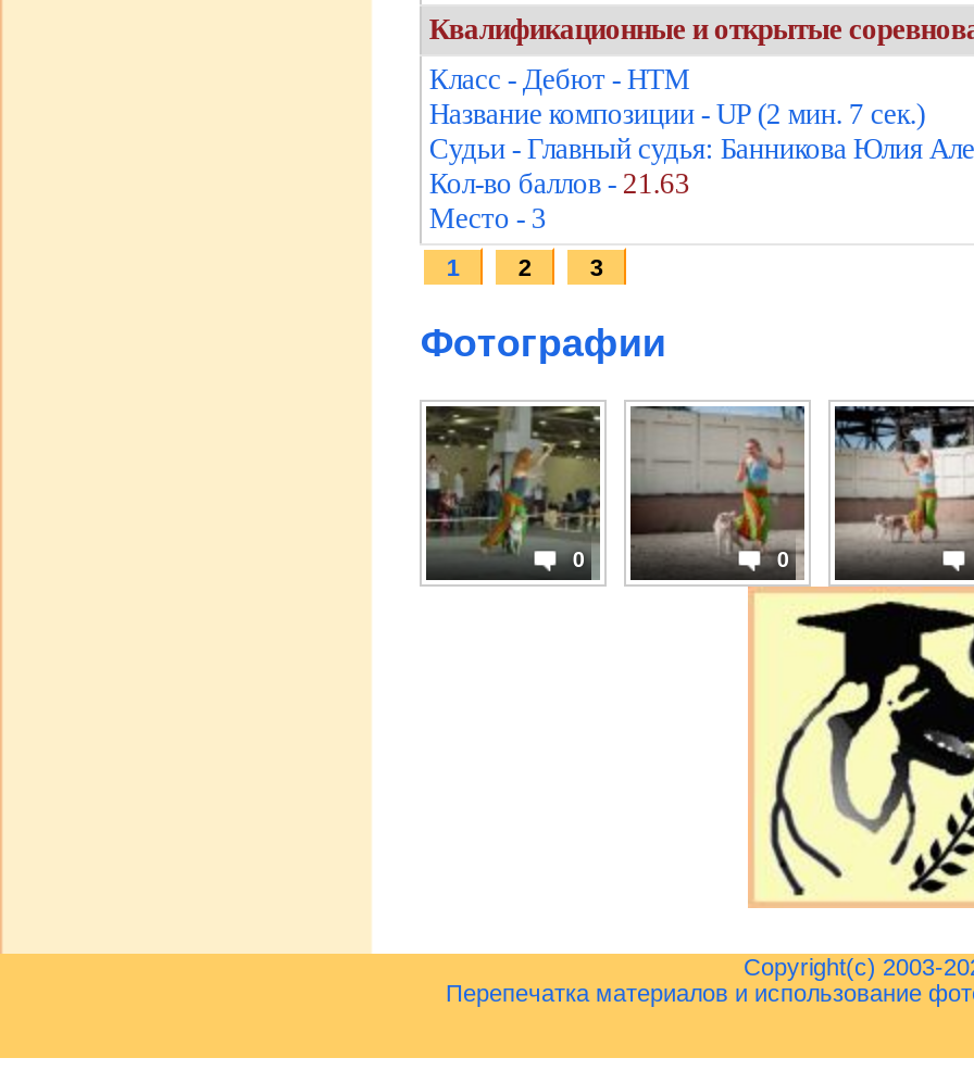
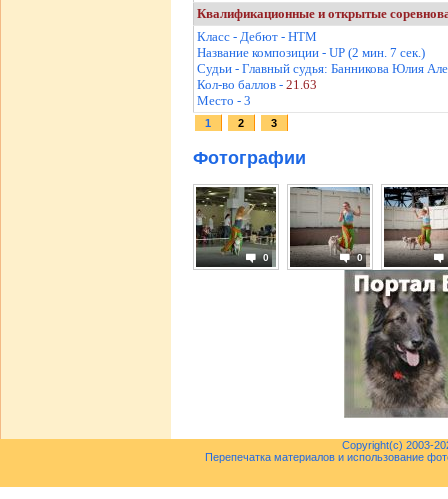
[748,587,967,908] [image] -> [344,269,445,419] [image]

